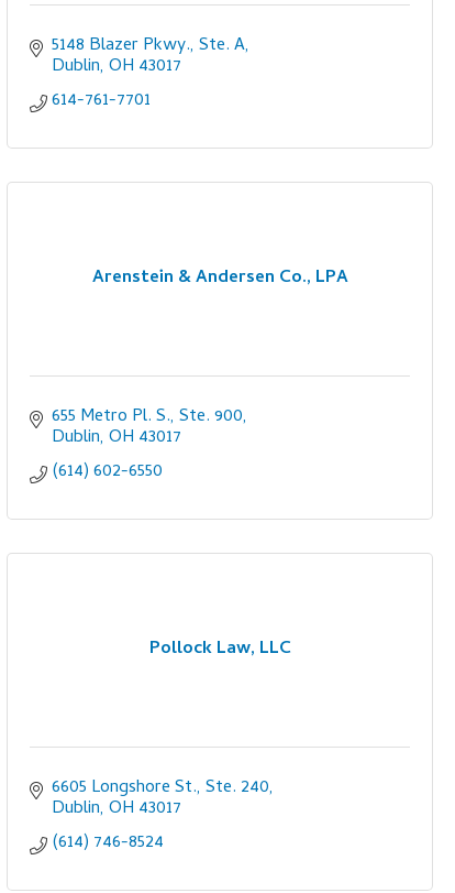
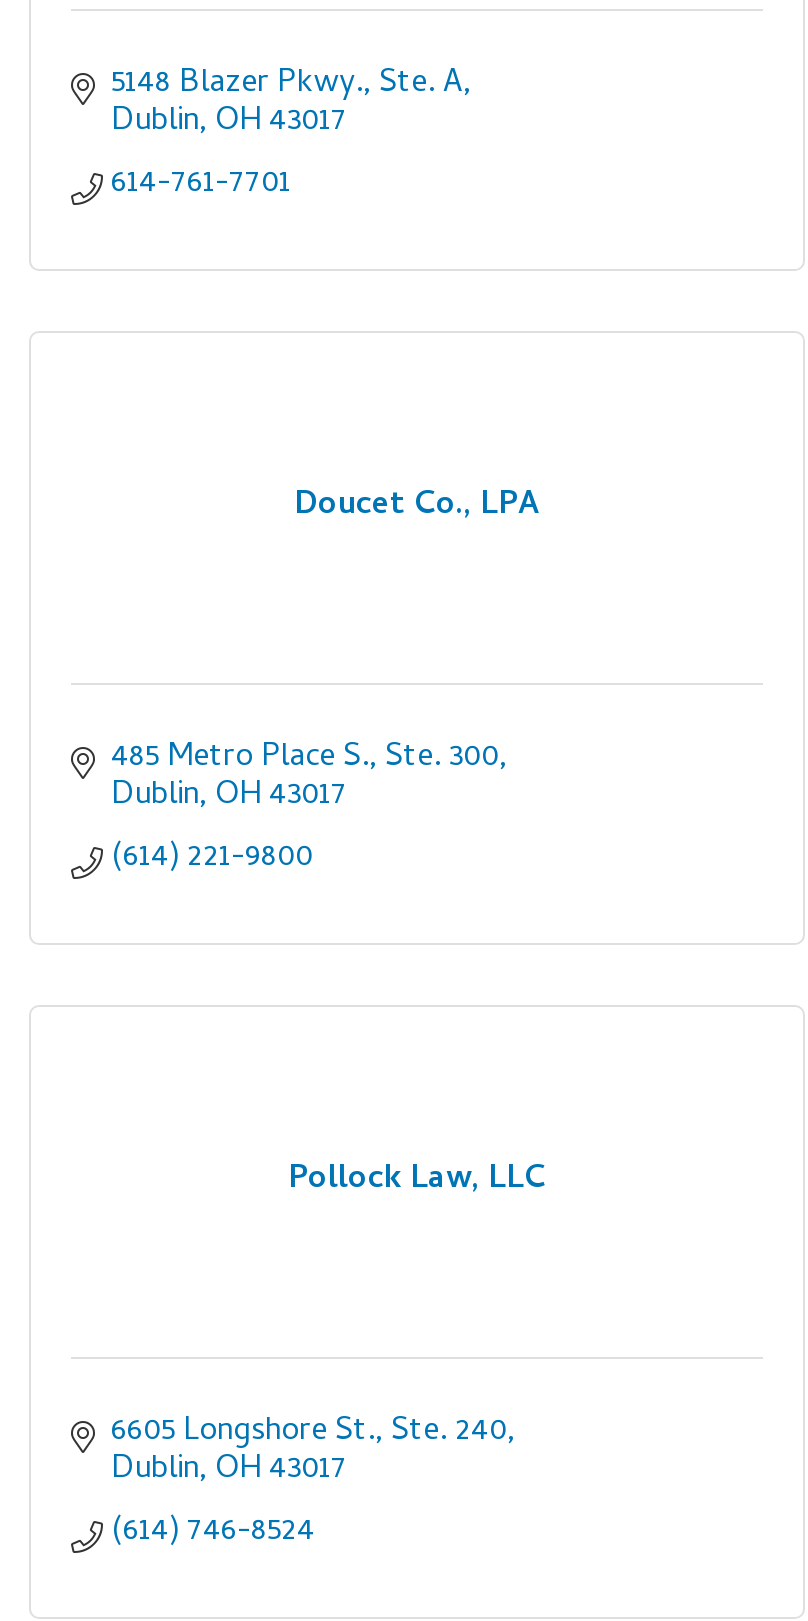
[92,265,348,293] Arenstein & Andersen Co., LPA -> [294,482,540,534] Doucet Co., LPA
[52,403,243,431] 655 Metro Pl. S., Ste. 900 -> [111,733,499,785] 485 Metro Place S., Ste. 300
[52,458,163,486] (614) 602-6550 -> [111,833,313,885] (614) 221-9800

